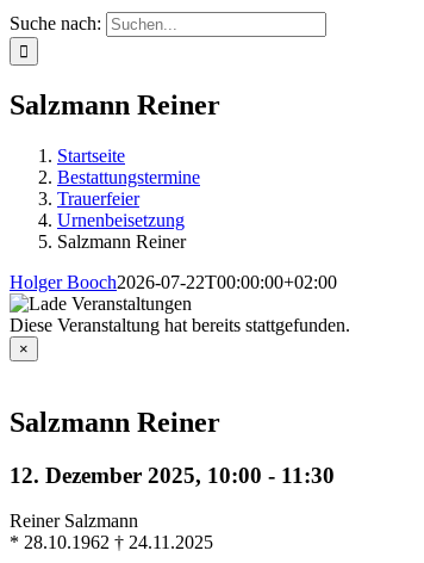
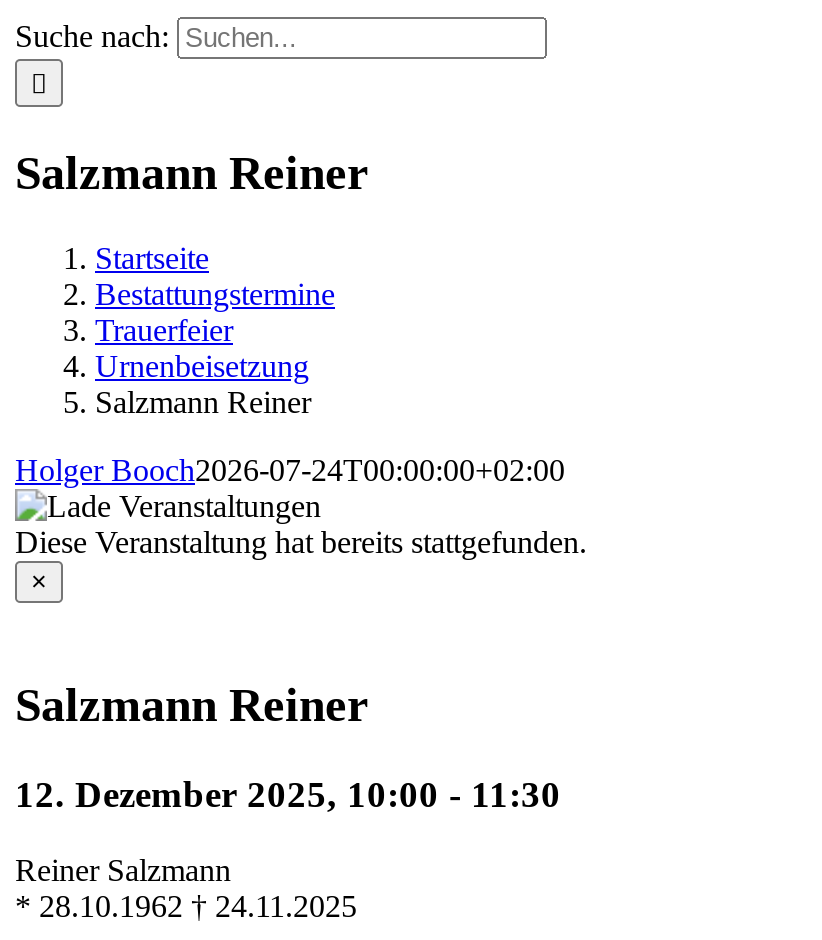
[10,272,337,292] Holger Booch2026-07-22T00:00:00+02:00 -> [15,453,565,487] Holger Booch2026-07-24T00:00:00+02:00

